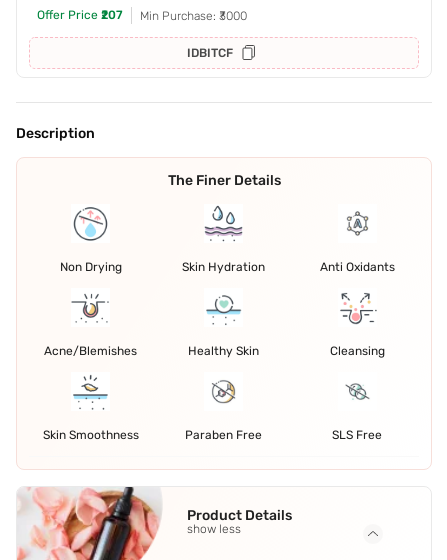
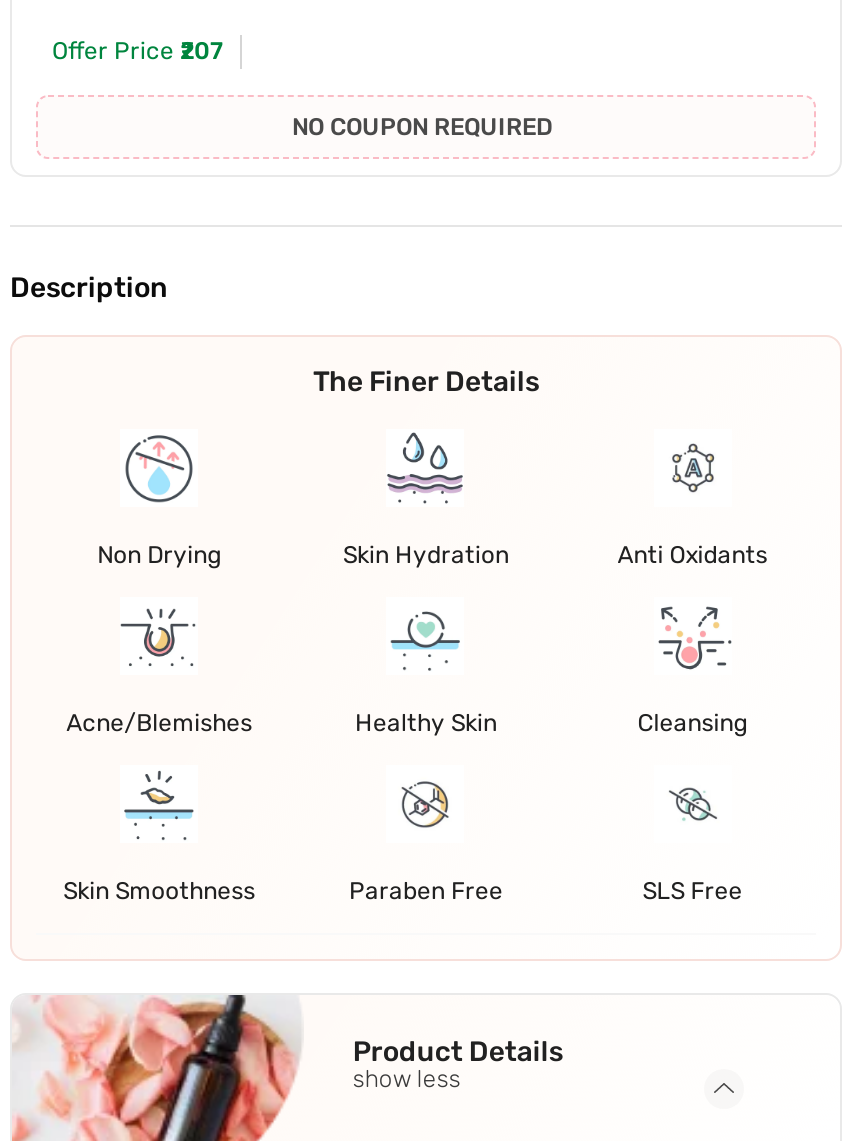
[140,9,247,60] Min Purchase: ₹3000 | IDBITCF -> [292,114,552,142] NO COUPON REQUIRED

